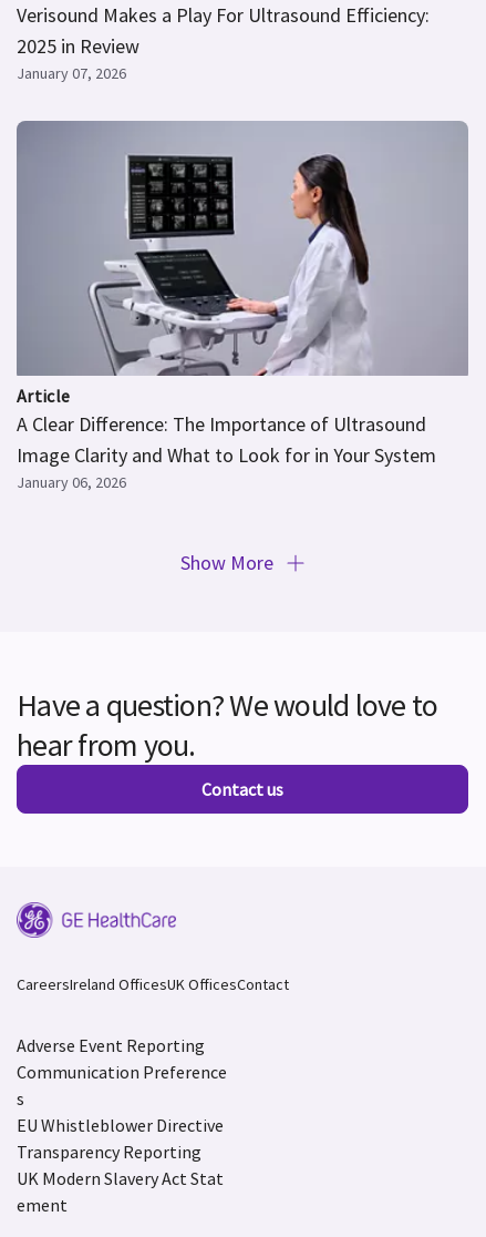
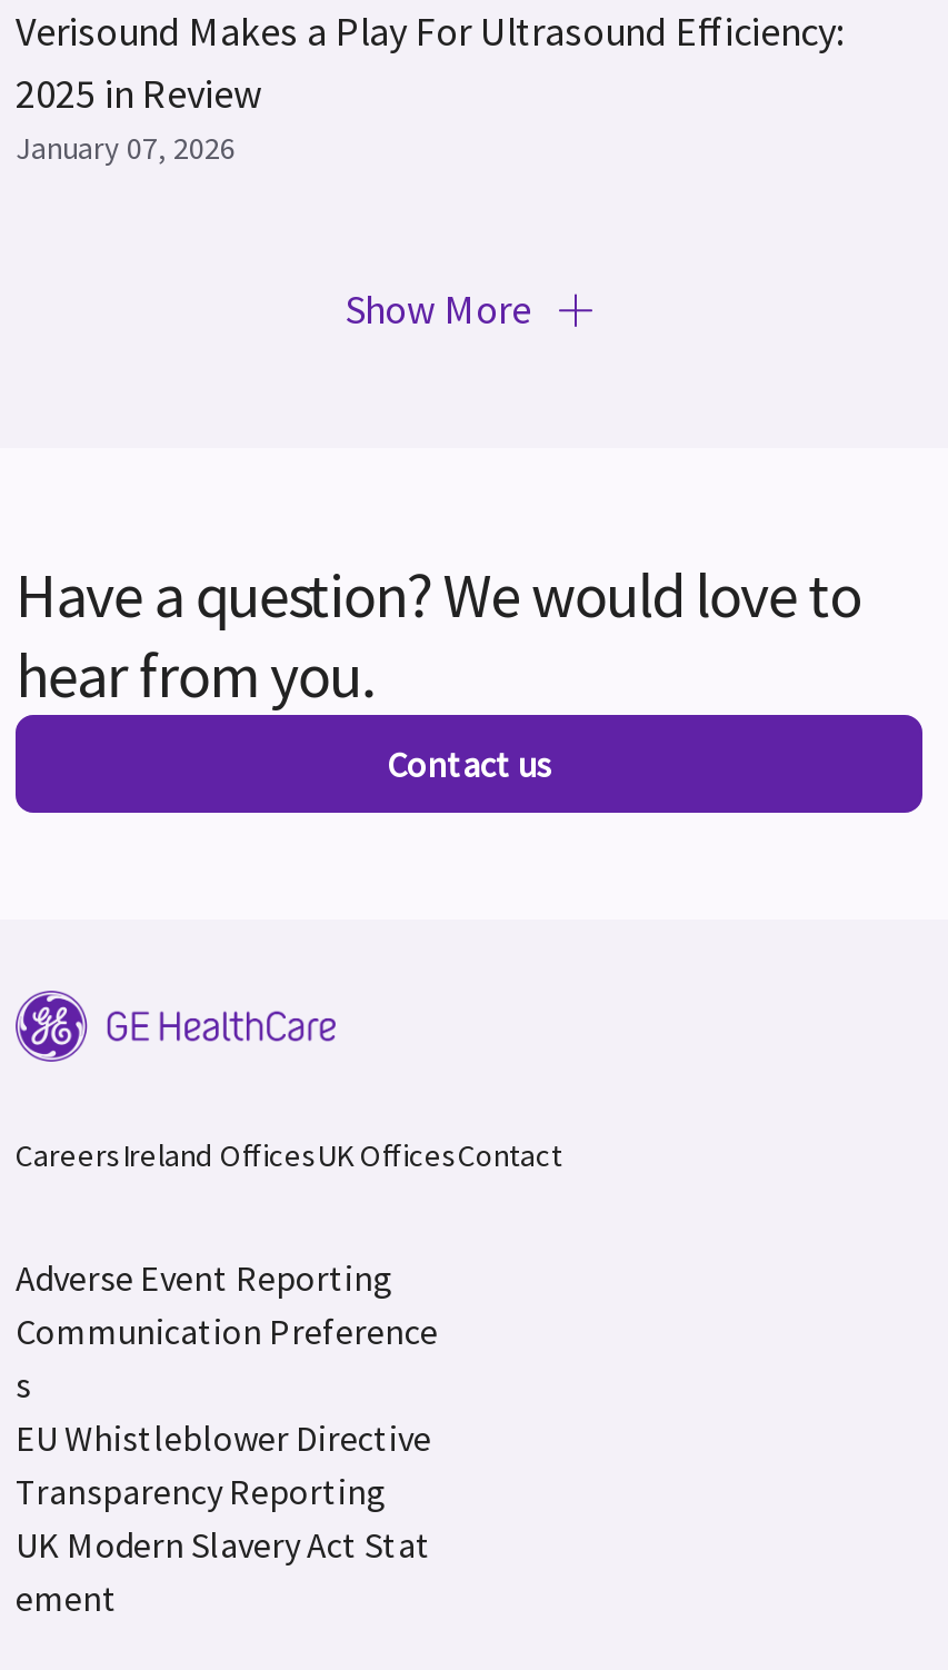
[15,120,468,492] [image] | Article | A Clear Difference: The Importance of Ultrasound | Image Clarity and What to Look for in Your System | January 06, 2026 -> none

